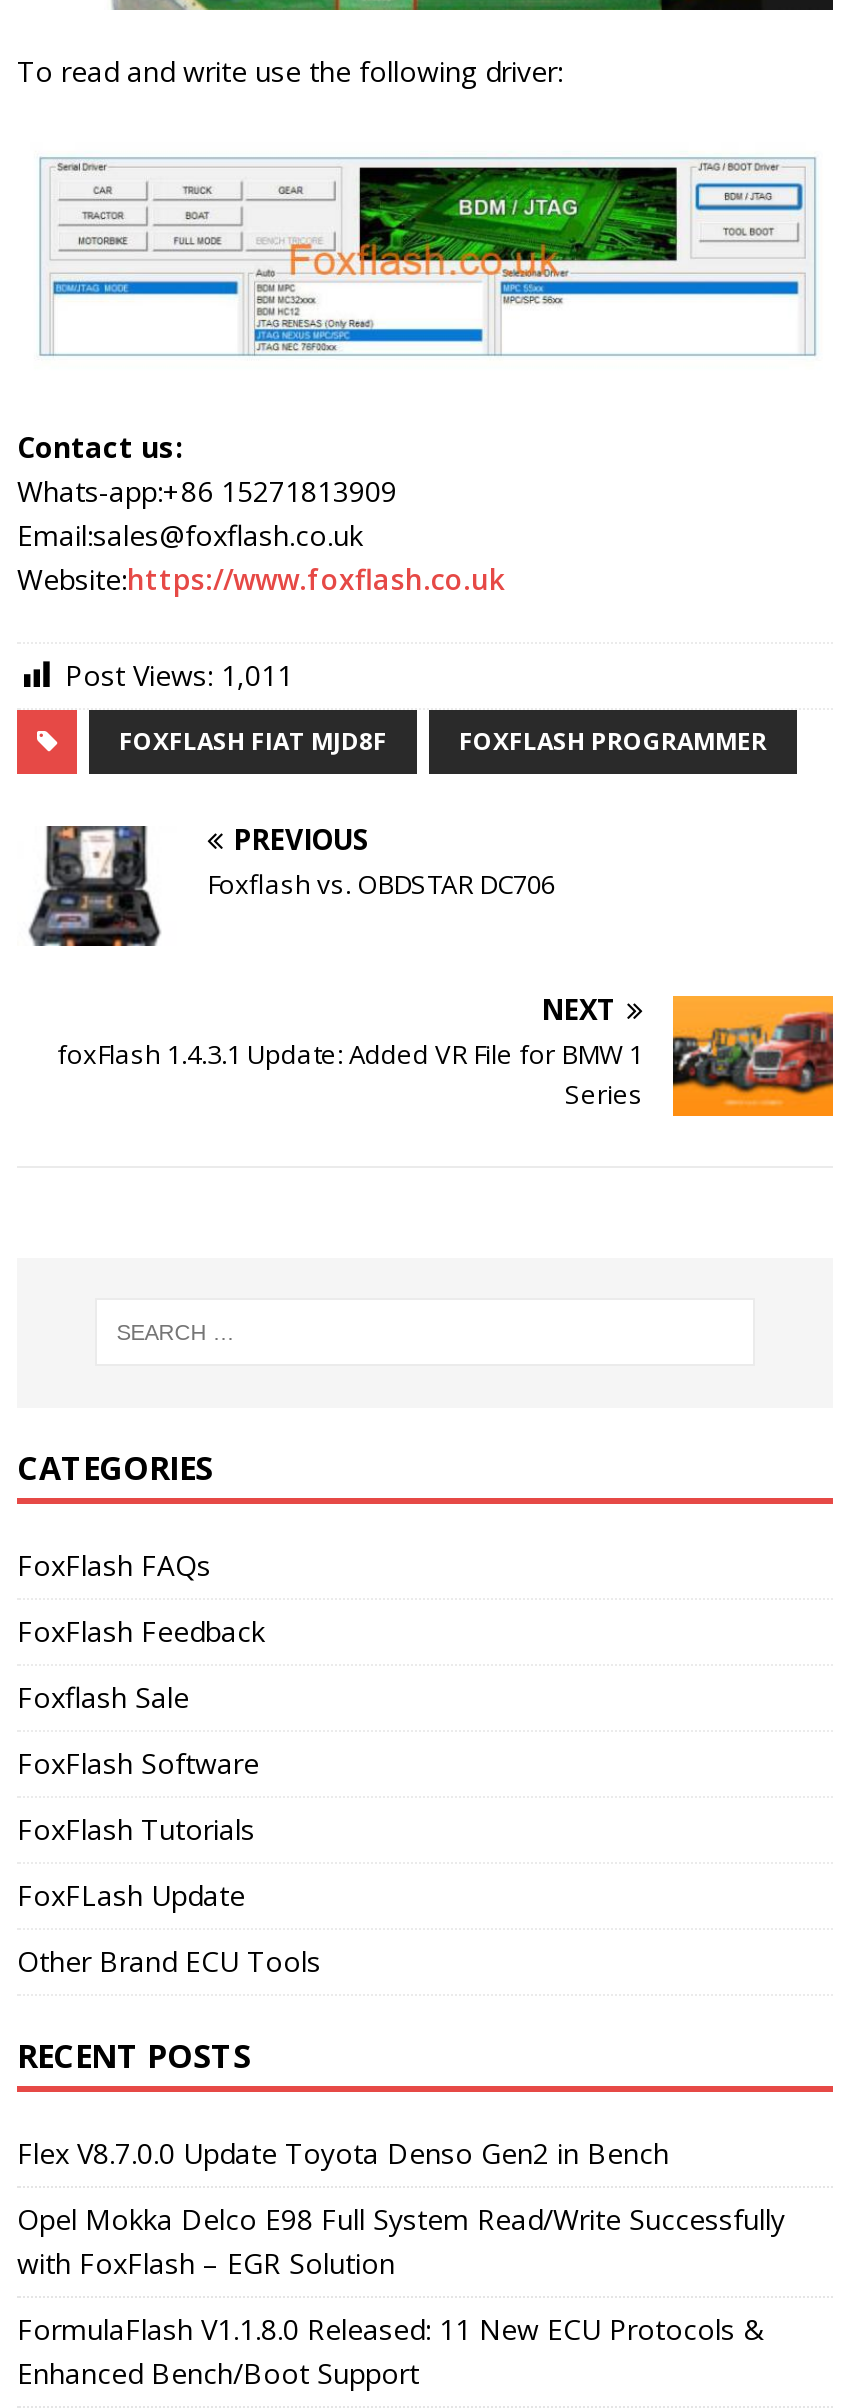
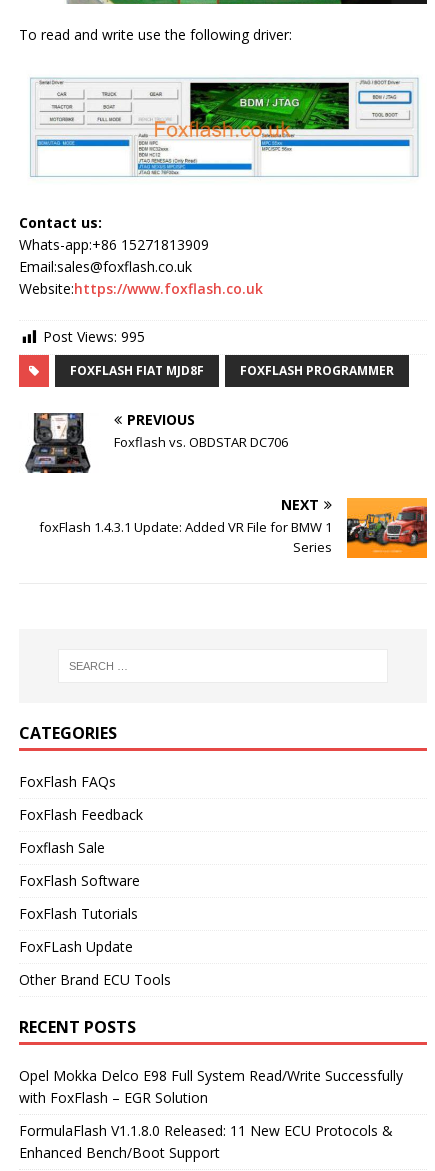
[65,655,293,693] Post Views: 1,011 -> [43,327,145,346] Post Views: 995
[17,2133,669,2171] Flex V8.7.0.0 Update Toyota Denso Gen2 in Bench -> none

